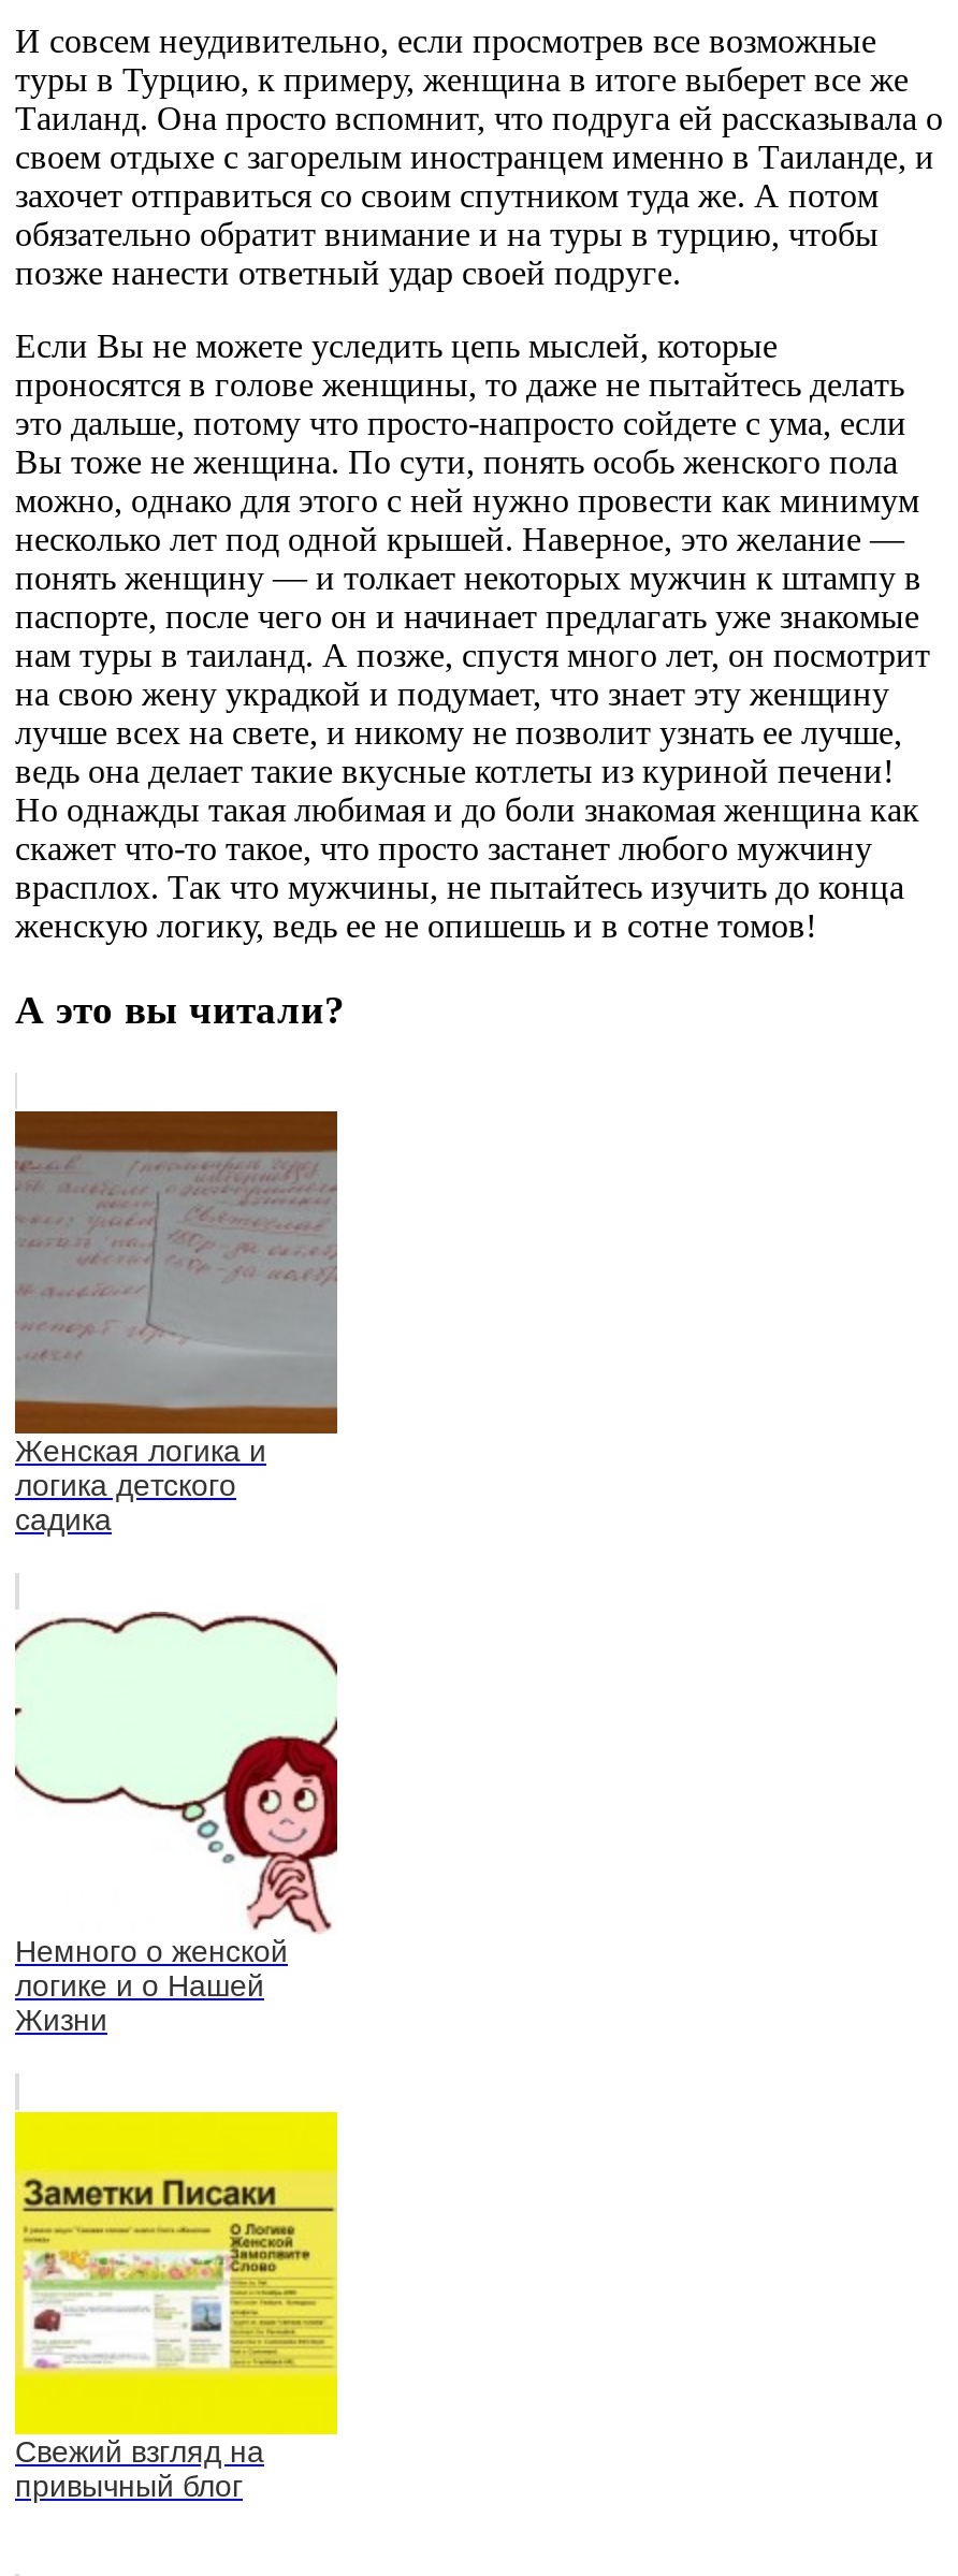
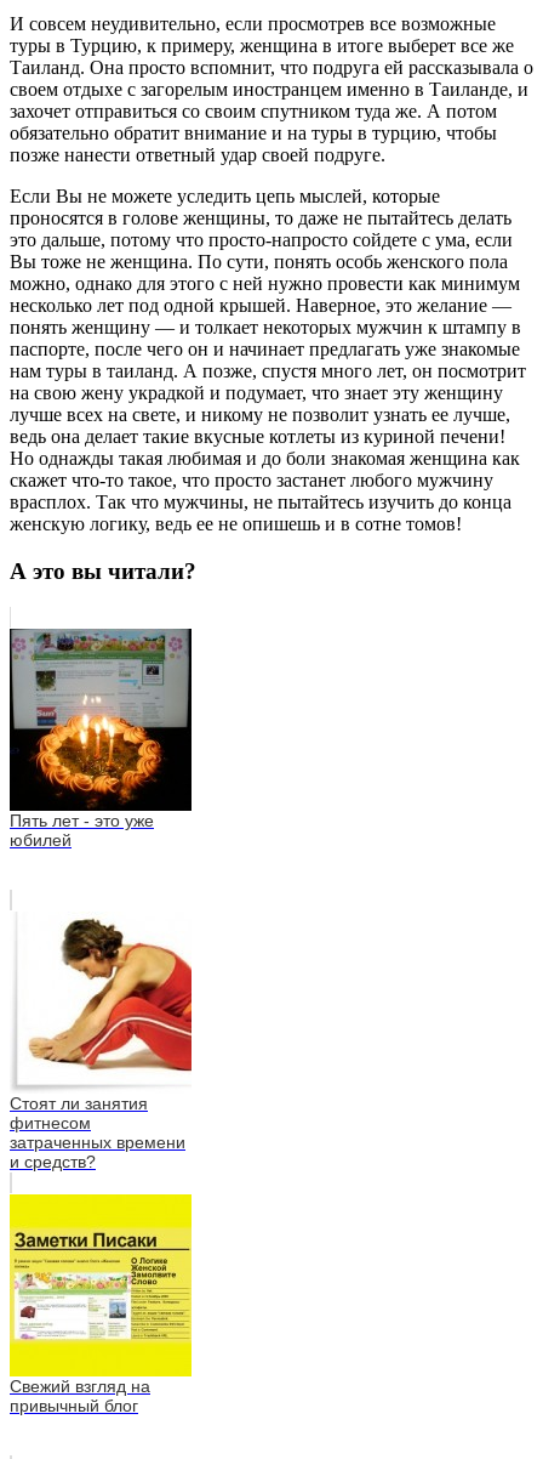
[13,1109,339,1537] [image] | Женская логика и | логика детского | садика -> [8,628,193,850] [image] | Пять лет - это уже | юбилей
[13,1610,339,2037] [image] | Немного о женской | логике и о Нашей | Жизни -> [10,912,193,1172] [image] | Стоят ли занятия | фитнесом | затраченных времени | и средств?

